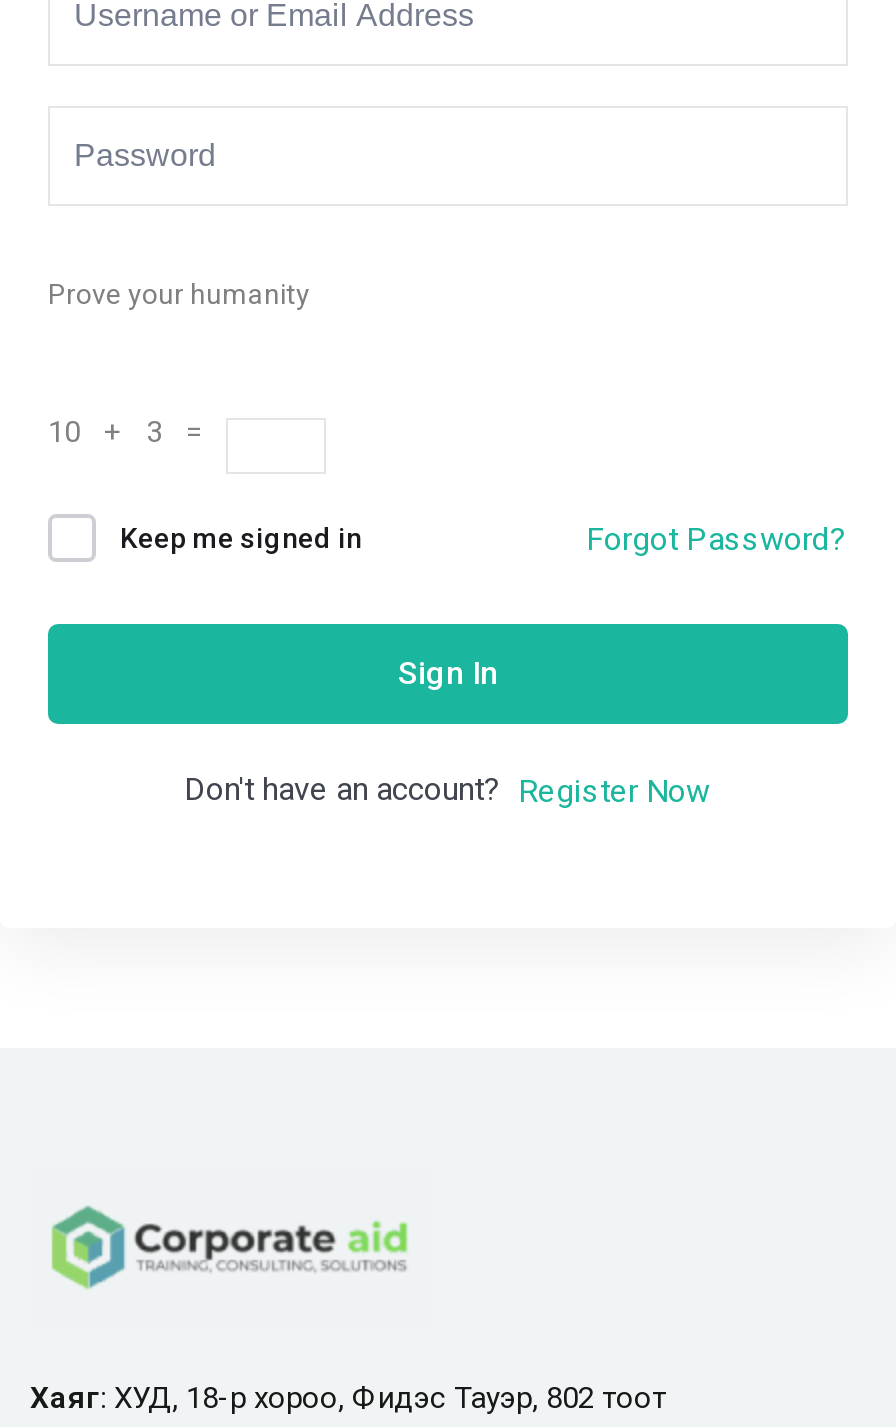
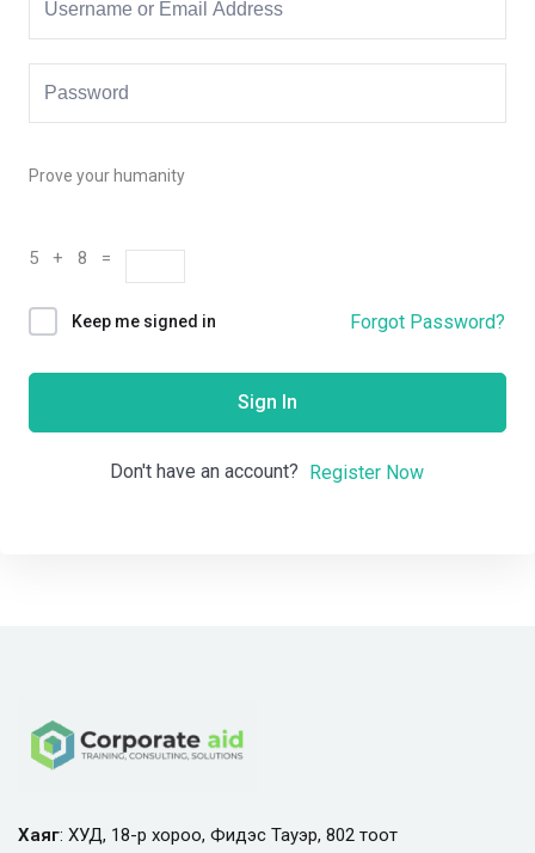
[48,414,226,450] 10 + 3 = -> [29,247,125,269] 5 + 8 =

